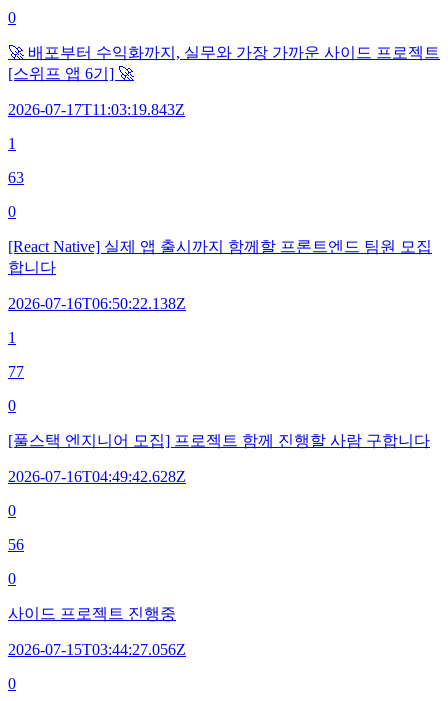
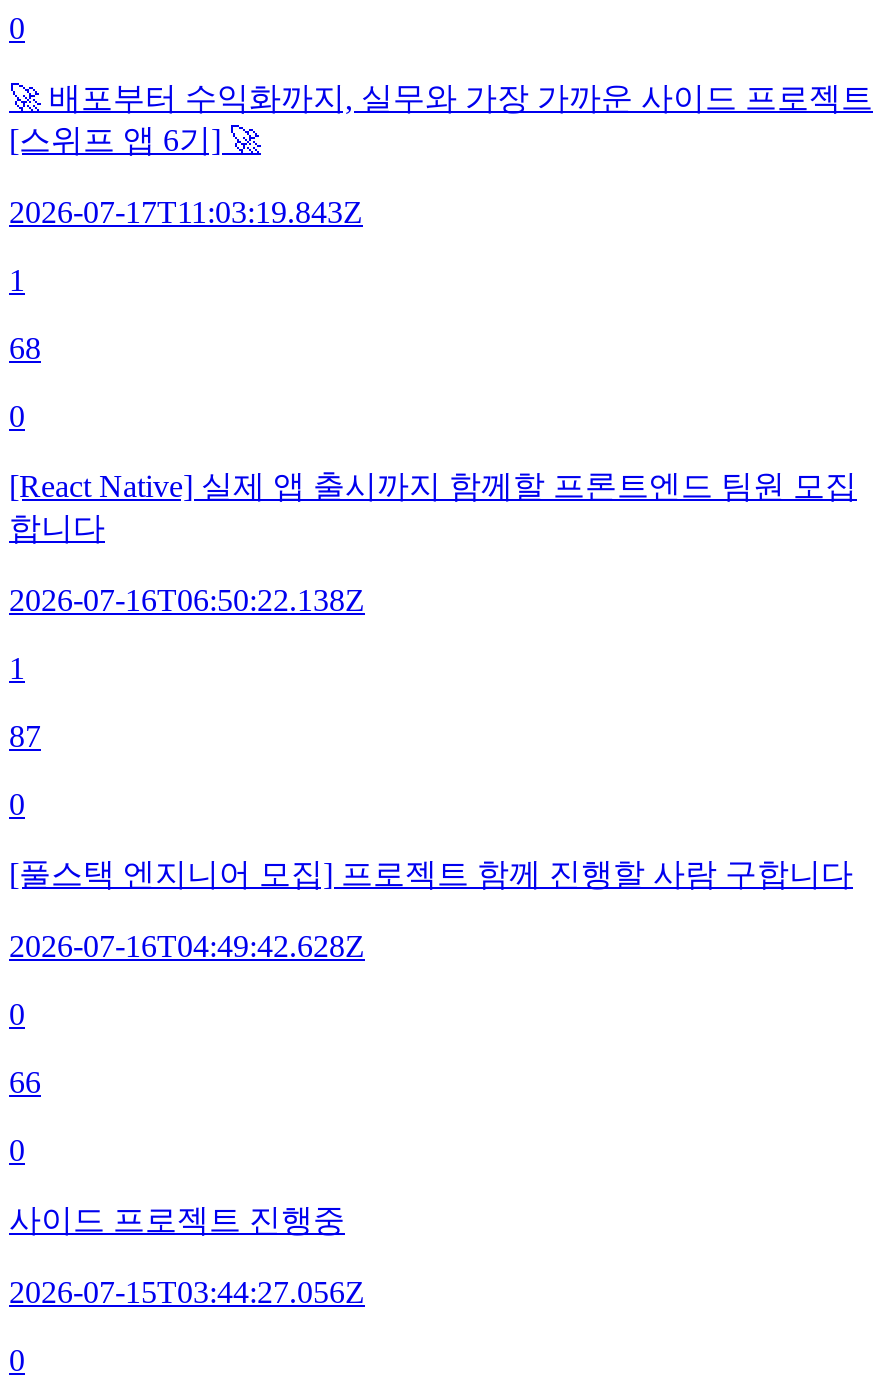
[8,169,24,186] 63 -> [9,330,41,364] 68
[8,363,24,380] 77 -> [9,718,41,752] 87
[8,536,24,553] 56 -> [9,1064,41,1098] 66

